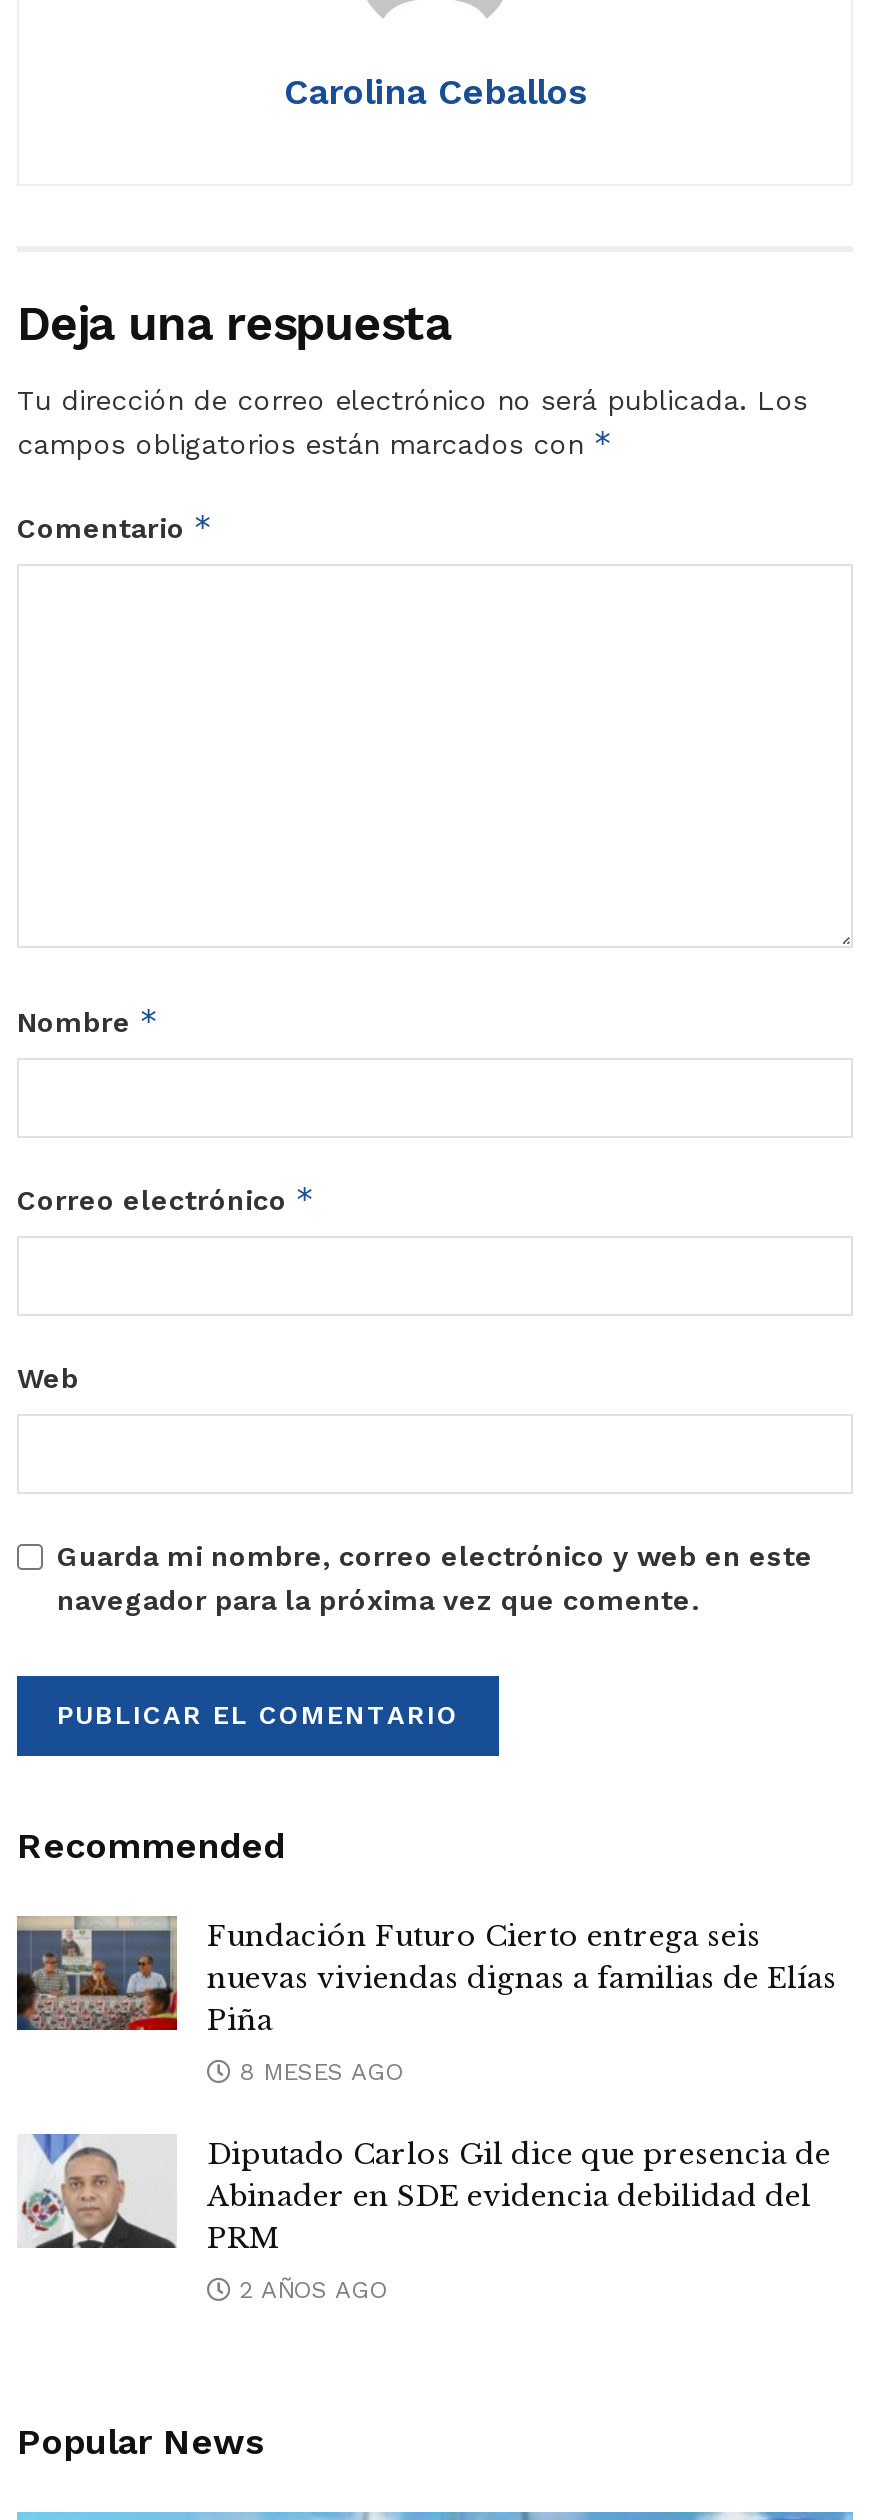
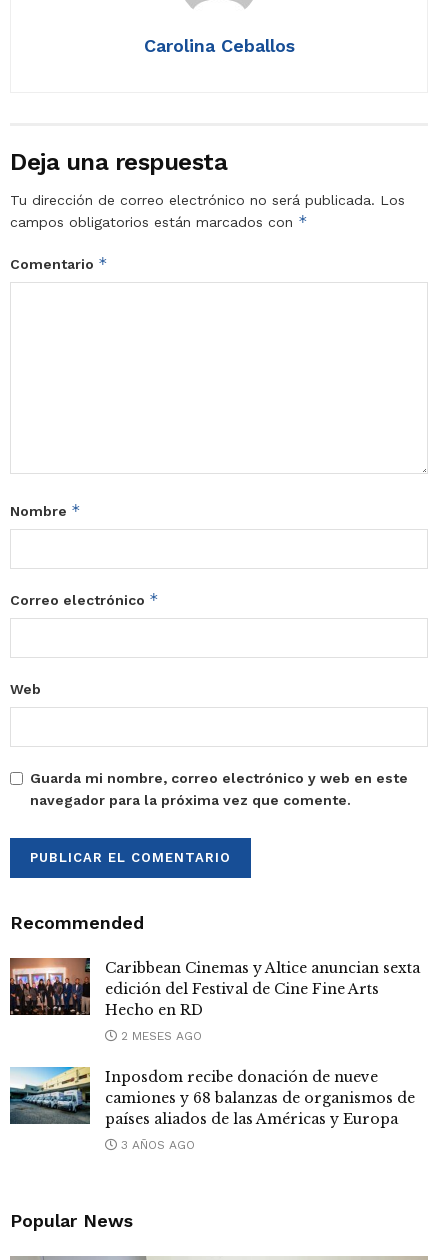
[17,1916,837,2038] [image] | Fundación Futuro Cierto entrega seis | nuevas viviendas dignas a familias de Elías | Piña -> [10,958,420,1019] [image] | Caribbean Cinemas y Altice anuncian sexta | edición del Festival de Cine Fine Arts | Hecho en RD
[231,2058,403,2086] 8 MESES AGO -> [117,1029,202,1043] 2 MESES AGO
[17,2134,831,2256] [image] | Diputado Carlos Gil dice que presencia de | Abinader en SDE evidencia debilidad del | PRM -> [9,1066,415,1128] [image] | Inposdom recibe donación de nueve | camiones y 68 balanzas de organismos de | países aliados de las Américas y Europa
[231,2276,387,2304] 2 AÑOS AGO -> [117,1138,195,1152] 3 AÑOS AGO

